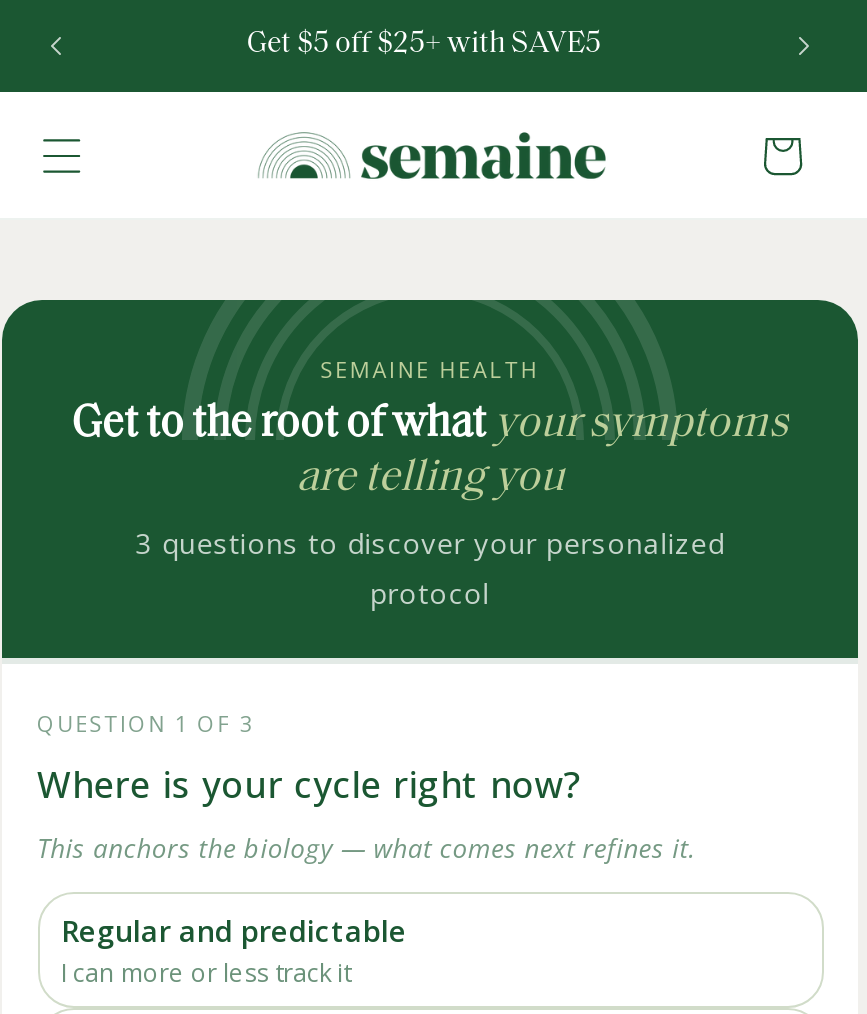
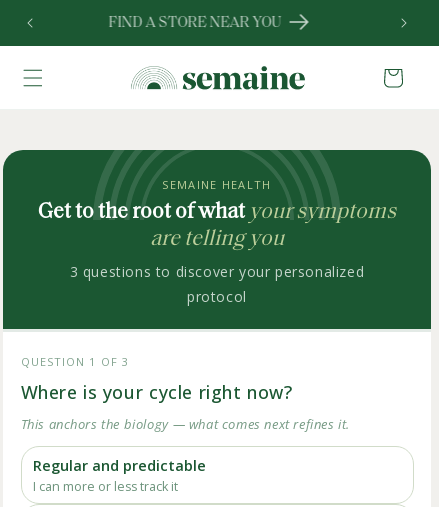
[247,30,601,60] Get $5 off $25+ with SAVE5 -> [99,16,272,31] FIND A STORE NEAR YOU

